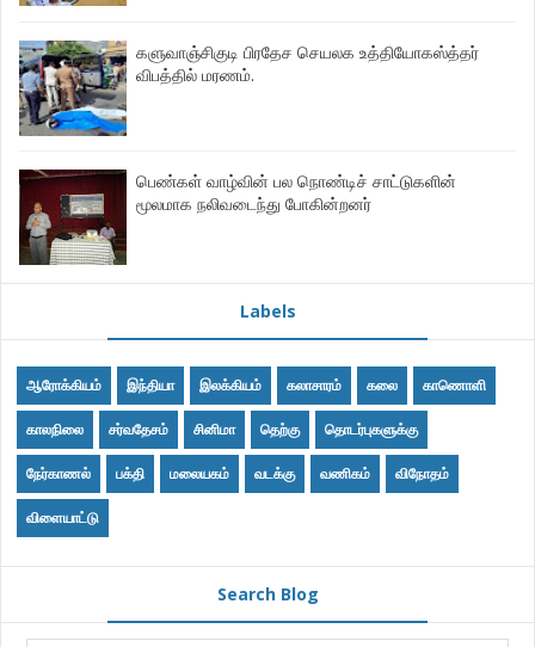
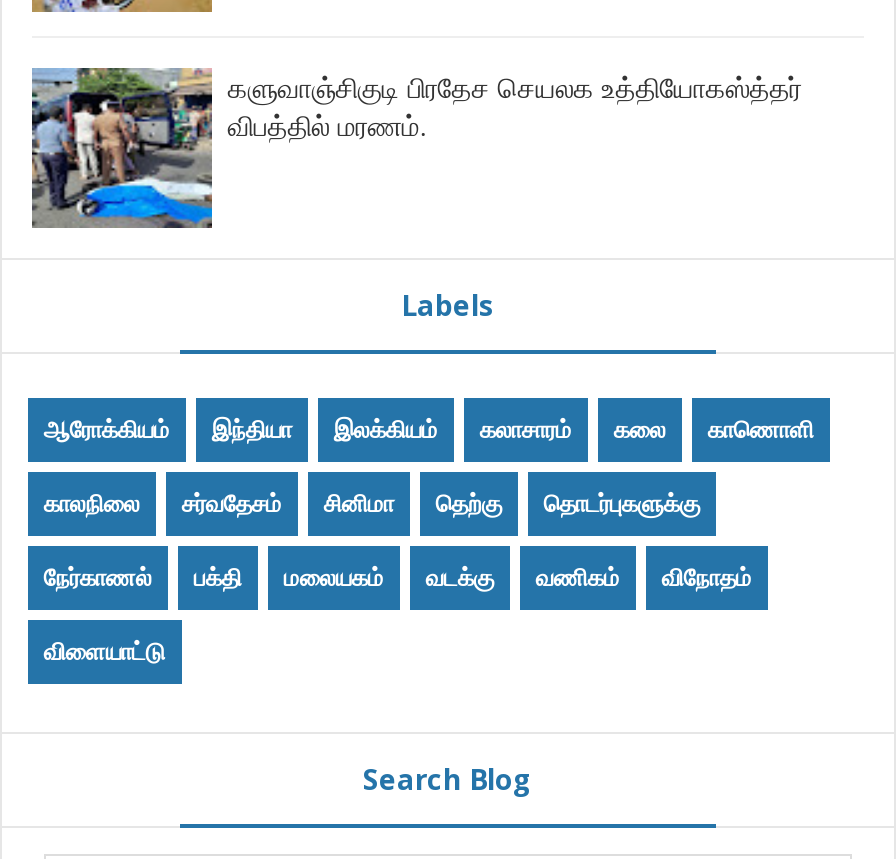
[18,168,456,265] [image] | பெண்கள் வாழ்வின் பல நொண்டிச் சாட்டுகளின் | மூலமாக நலிவடைந்து போகின்றனர் -> none

